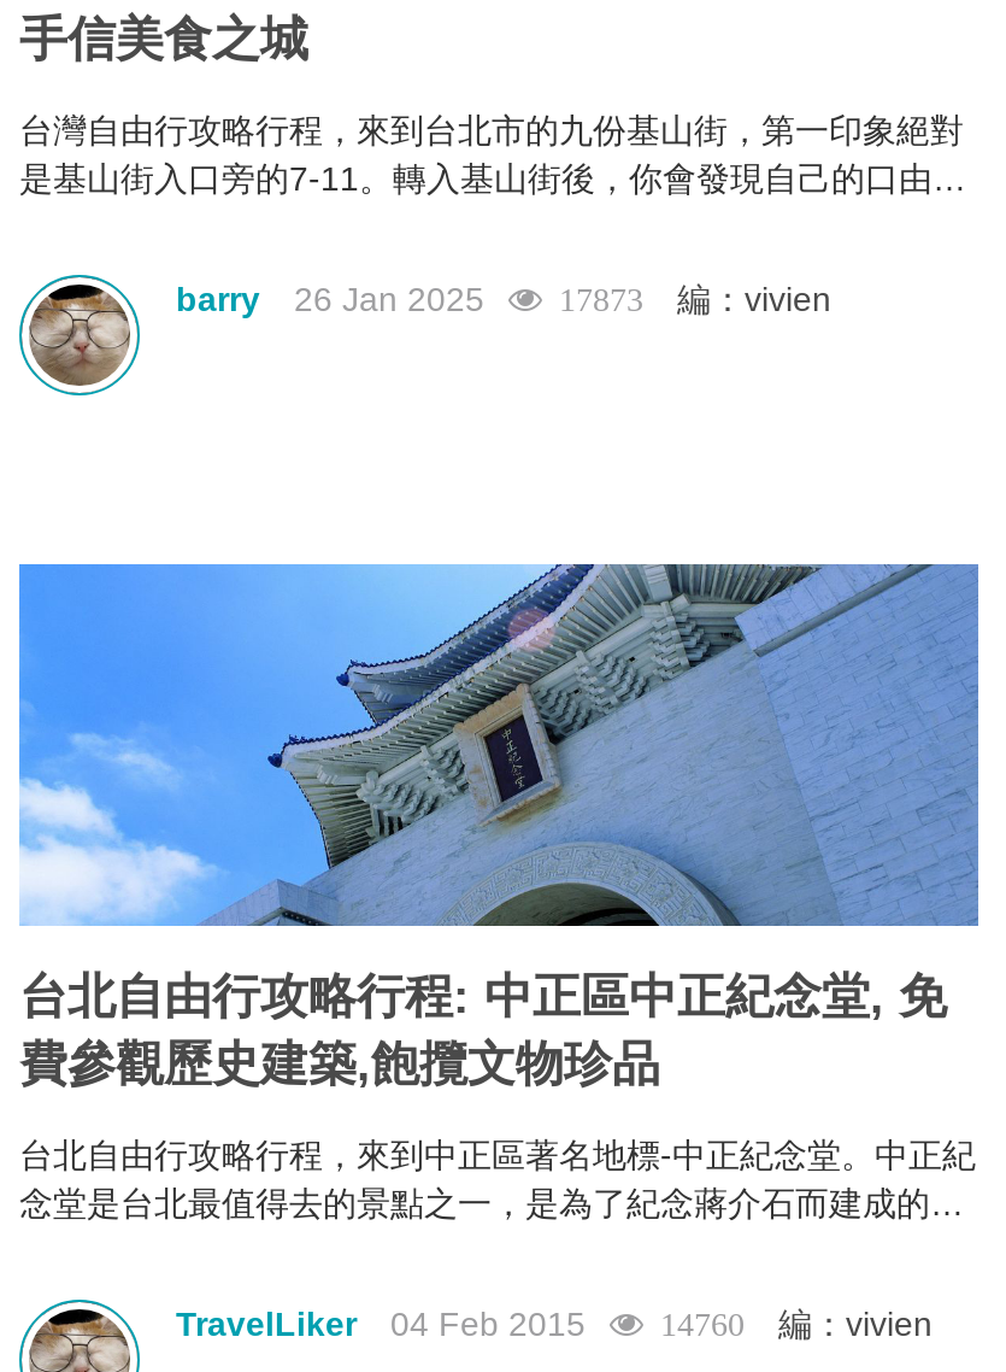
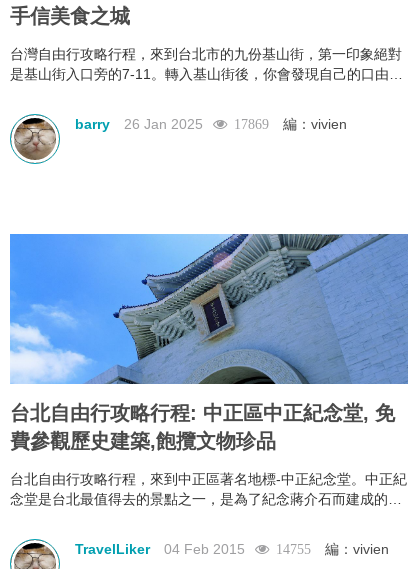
[559,280,831,318] 17873 編：vivien -> [234,116,347,132] 17869 編：vivien
[660,1304,933,1343] 14760 編：vivien -> [276,541,389,557] 14755 編：vivien

